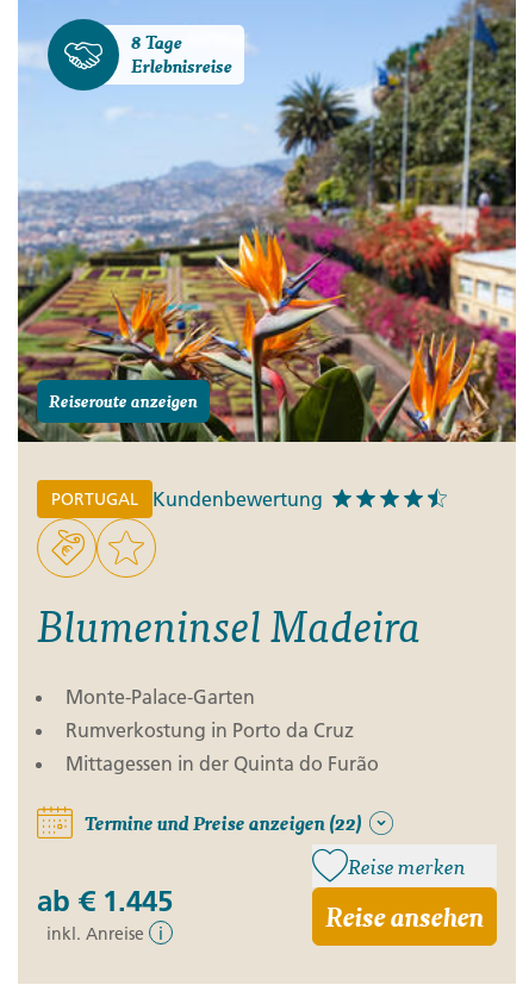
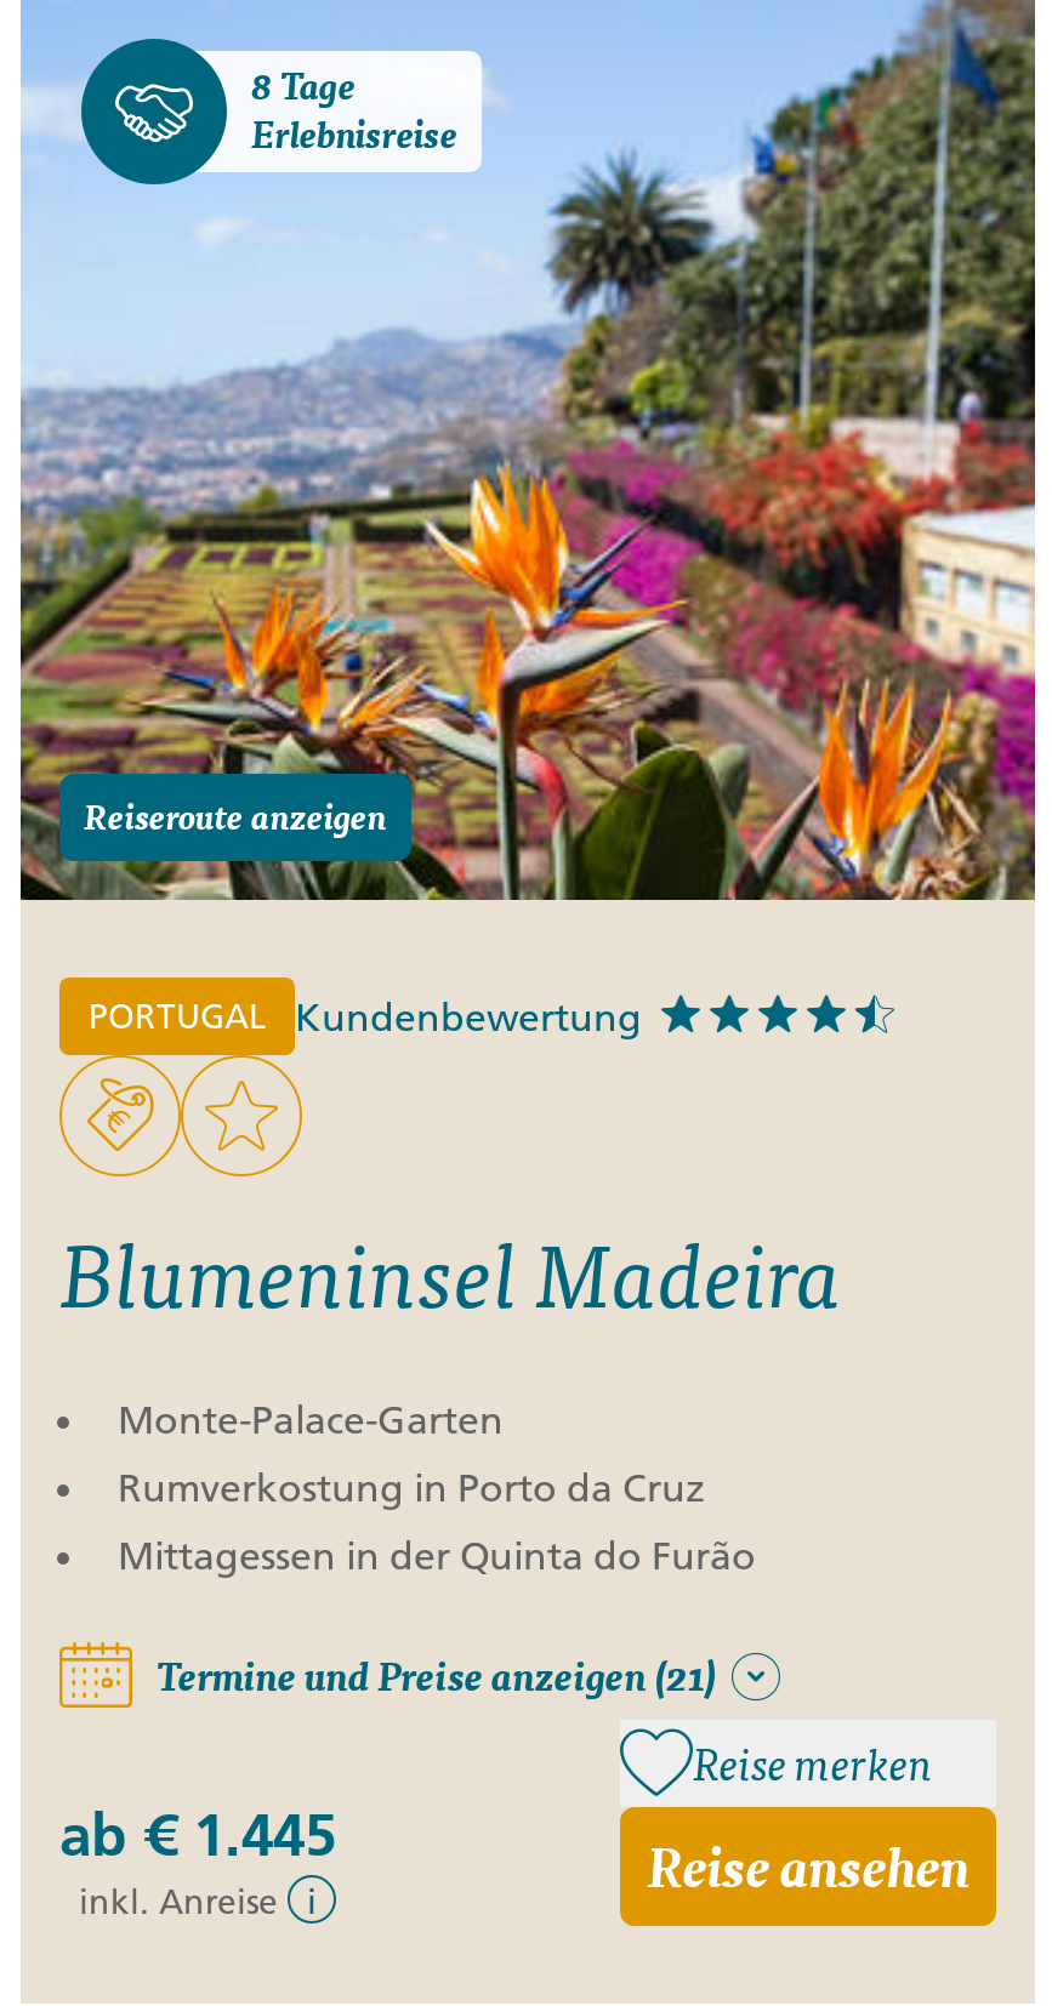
[85,807,362,837] Termine und Preise anzeigen (22) -> [157,1644,717,1705] Termine und Preise anzeigen (21)

